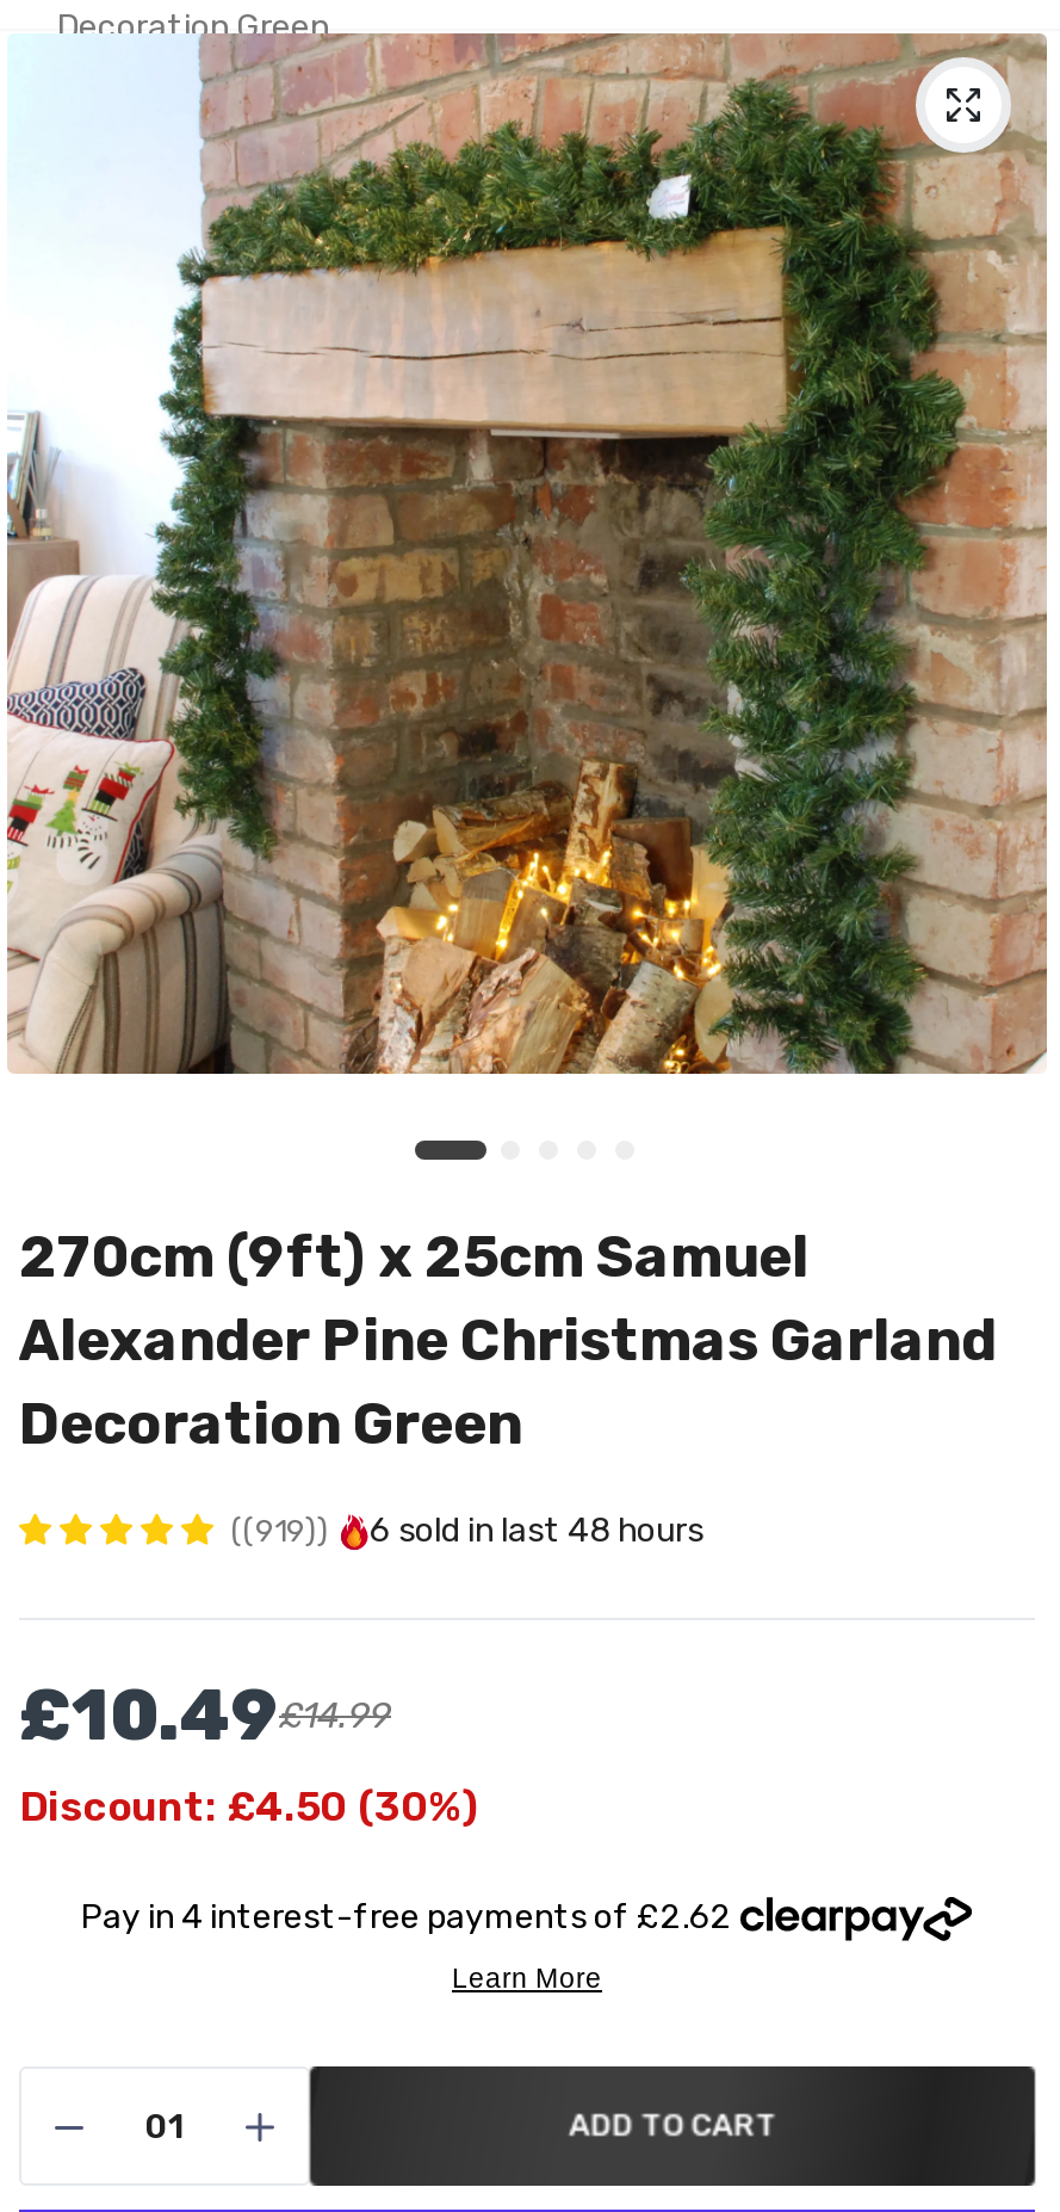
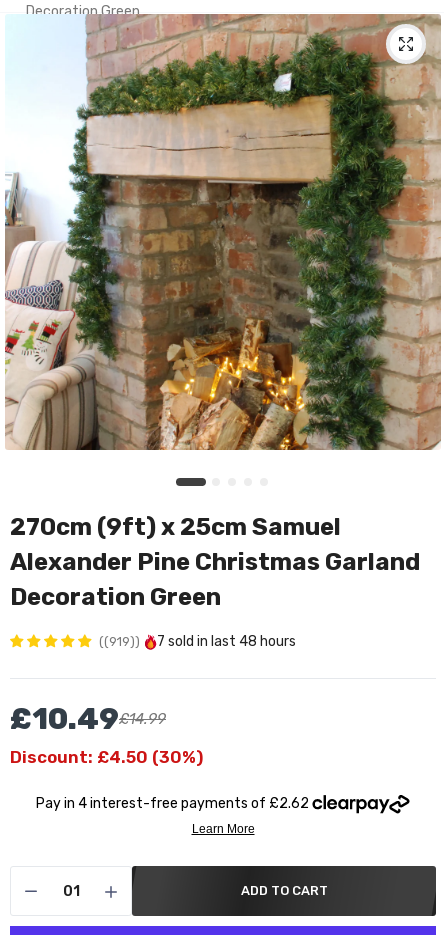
[370,1511,703,1552] 6 sold in last 48 hours -> [157,633,296,650] 7 sold in last 48 hours

